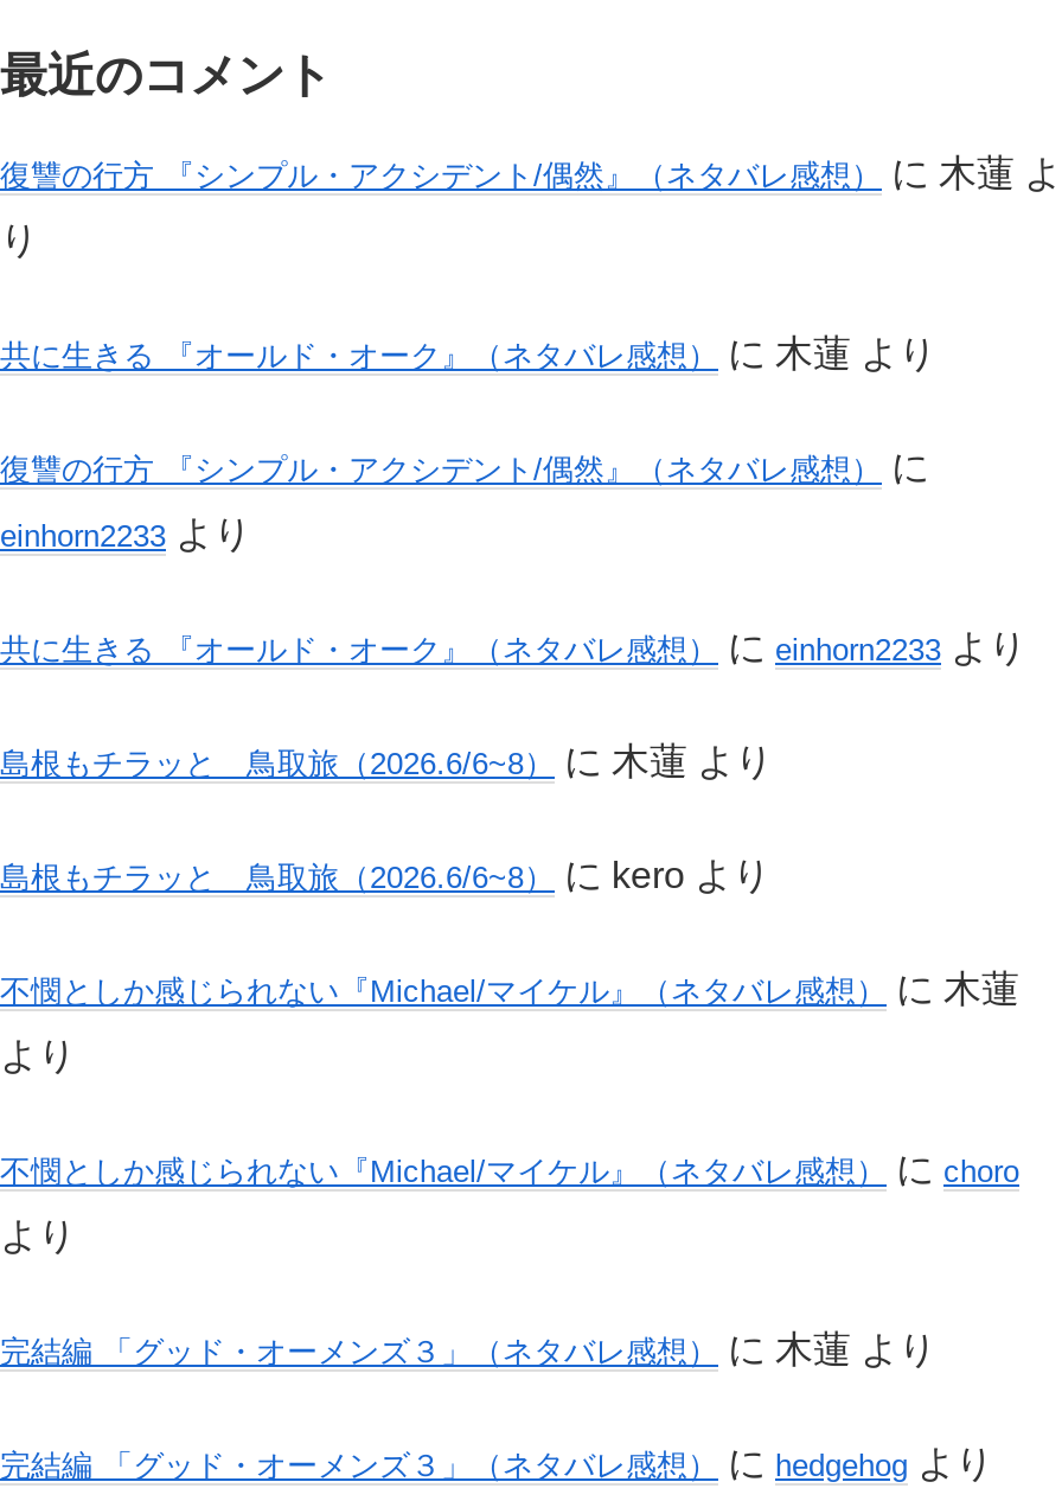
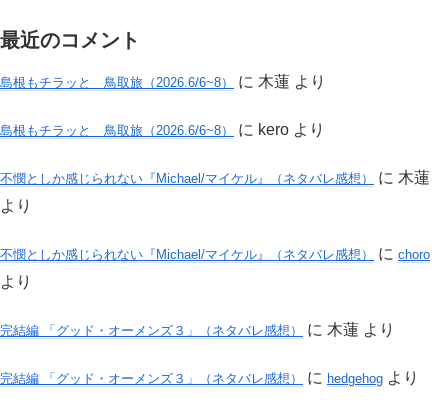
[0,154,1062,668] 復讐の行方 『シンプル・アクシデント/偶然』（ネタバレ感想）に木蓮よ | り | 共に生きる 『オールド・オーク』（ネタバレ感想）に木蓮より | 復讐の行方 『シンプル・アクシデント/偶然』（ネタバレ感想）に | einhorn2233より | 共に生きる 『オールド・オーク』（ネタバレ感想）にeinhorn2233より -> none

